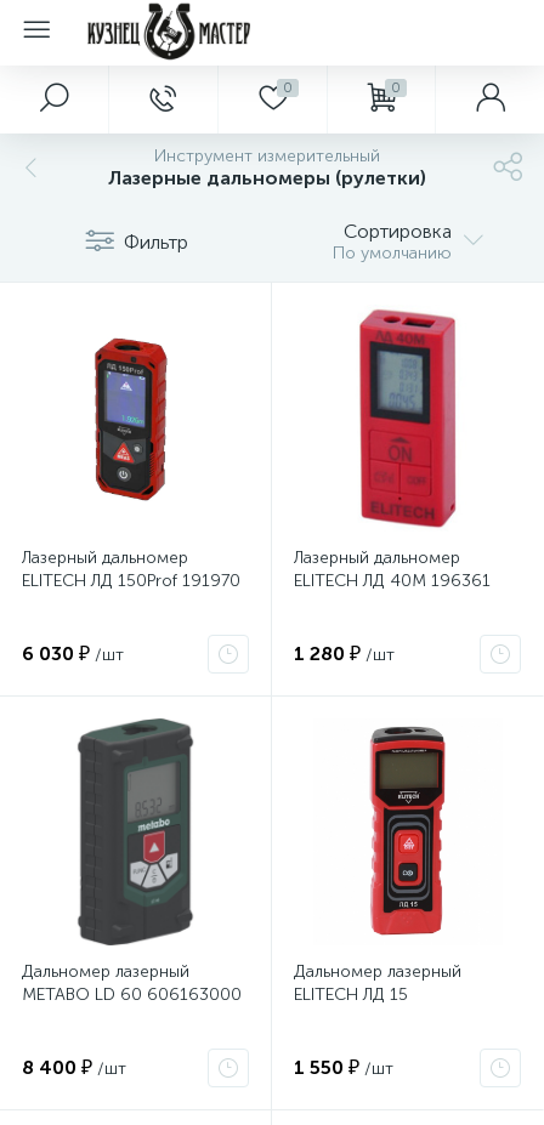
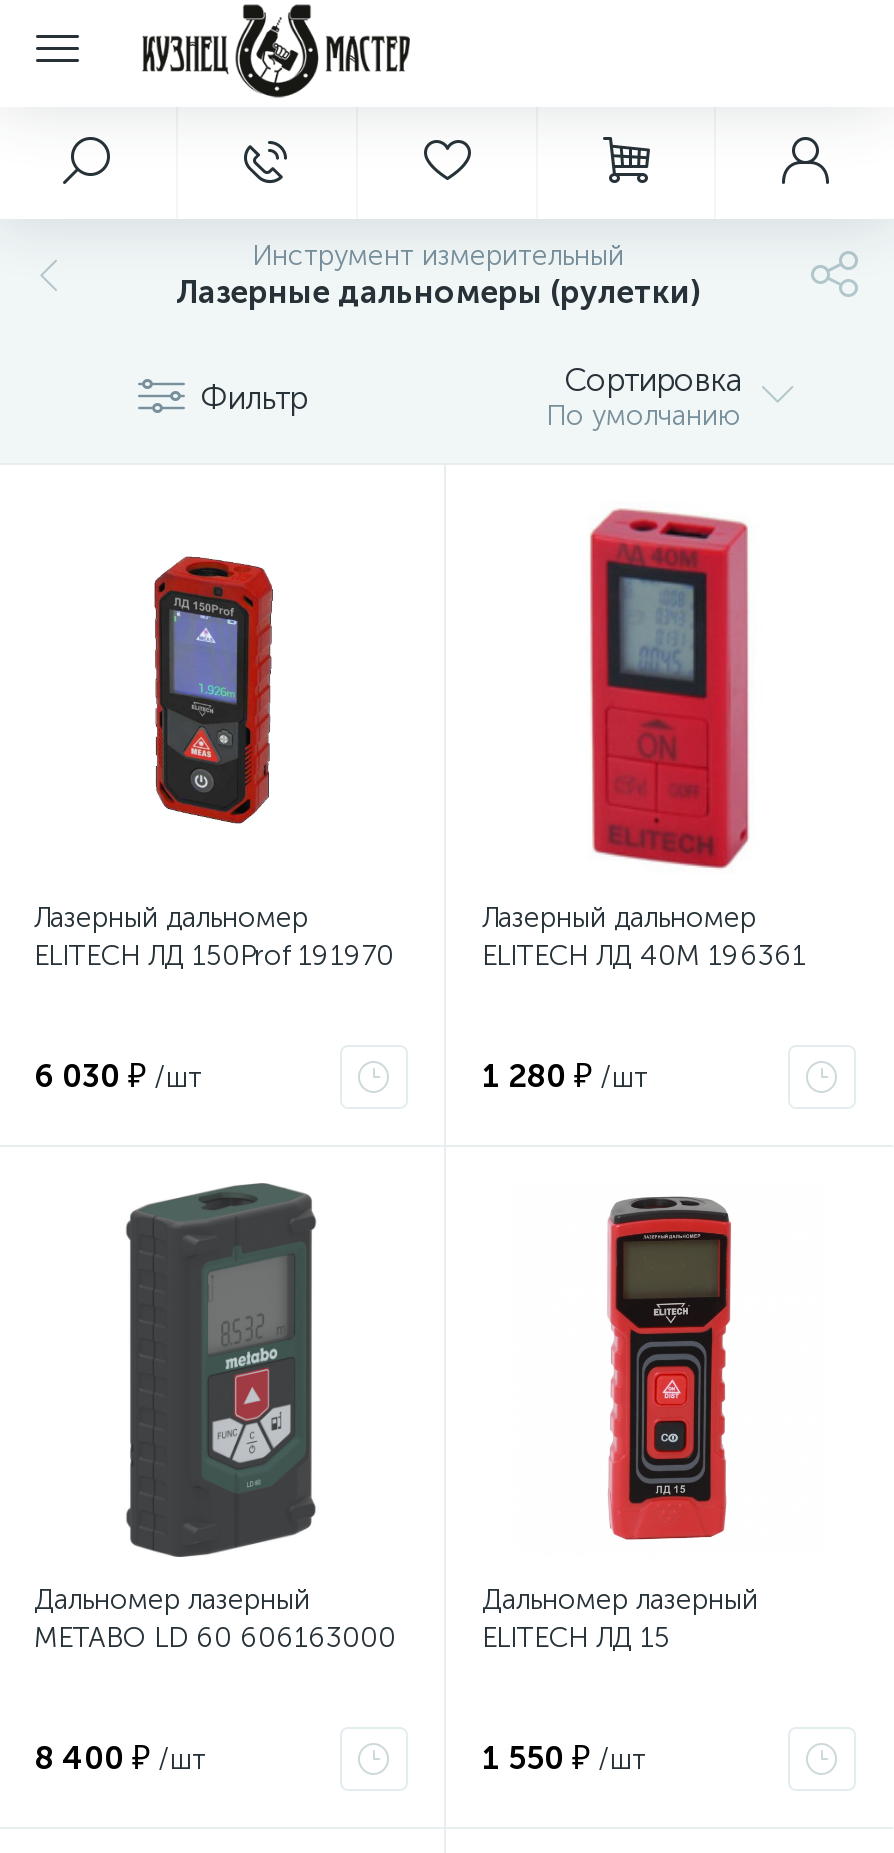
[282,80,401,96] 0 | 0 -> none

